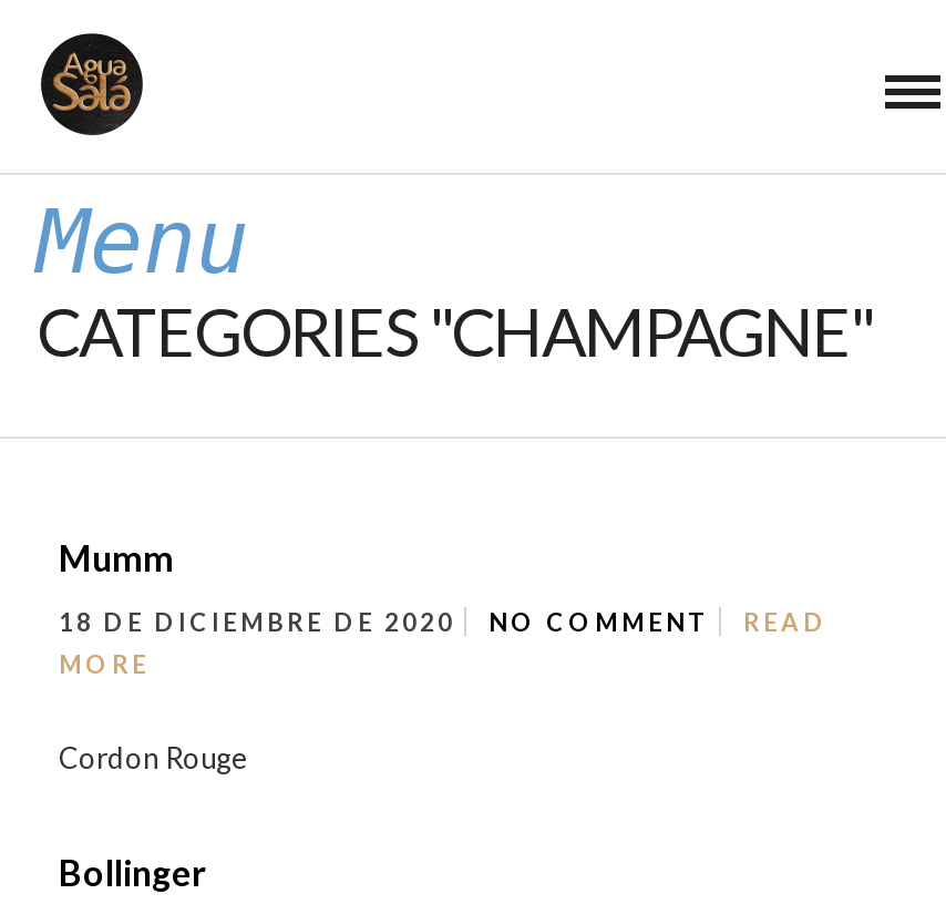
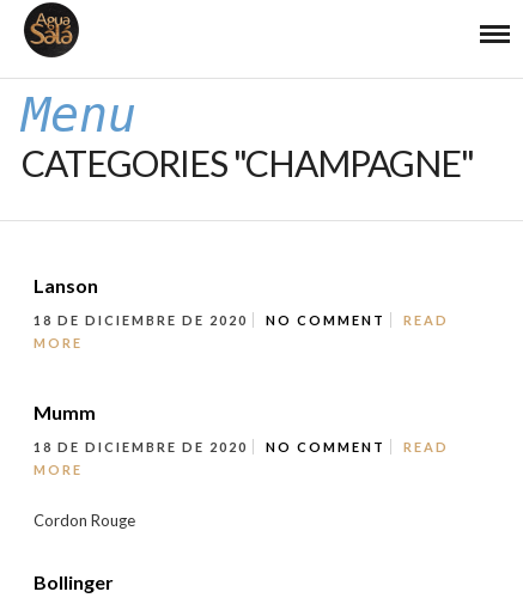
none -> [34,274,449,350] Lanson | 18 DE DICIEMBRE DE 2020 | NO COMMENT | READ | MORE

